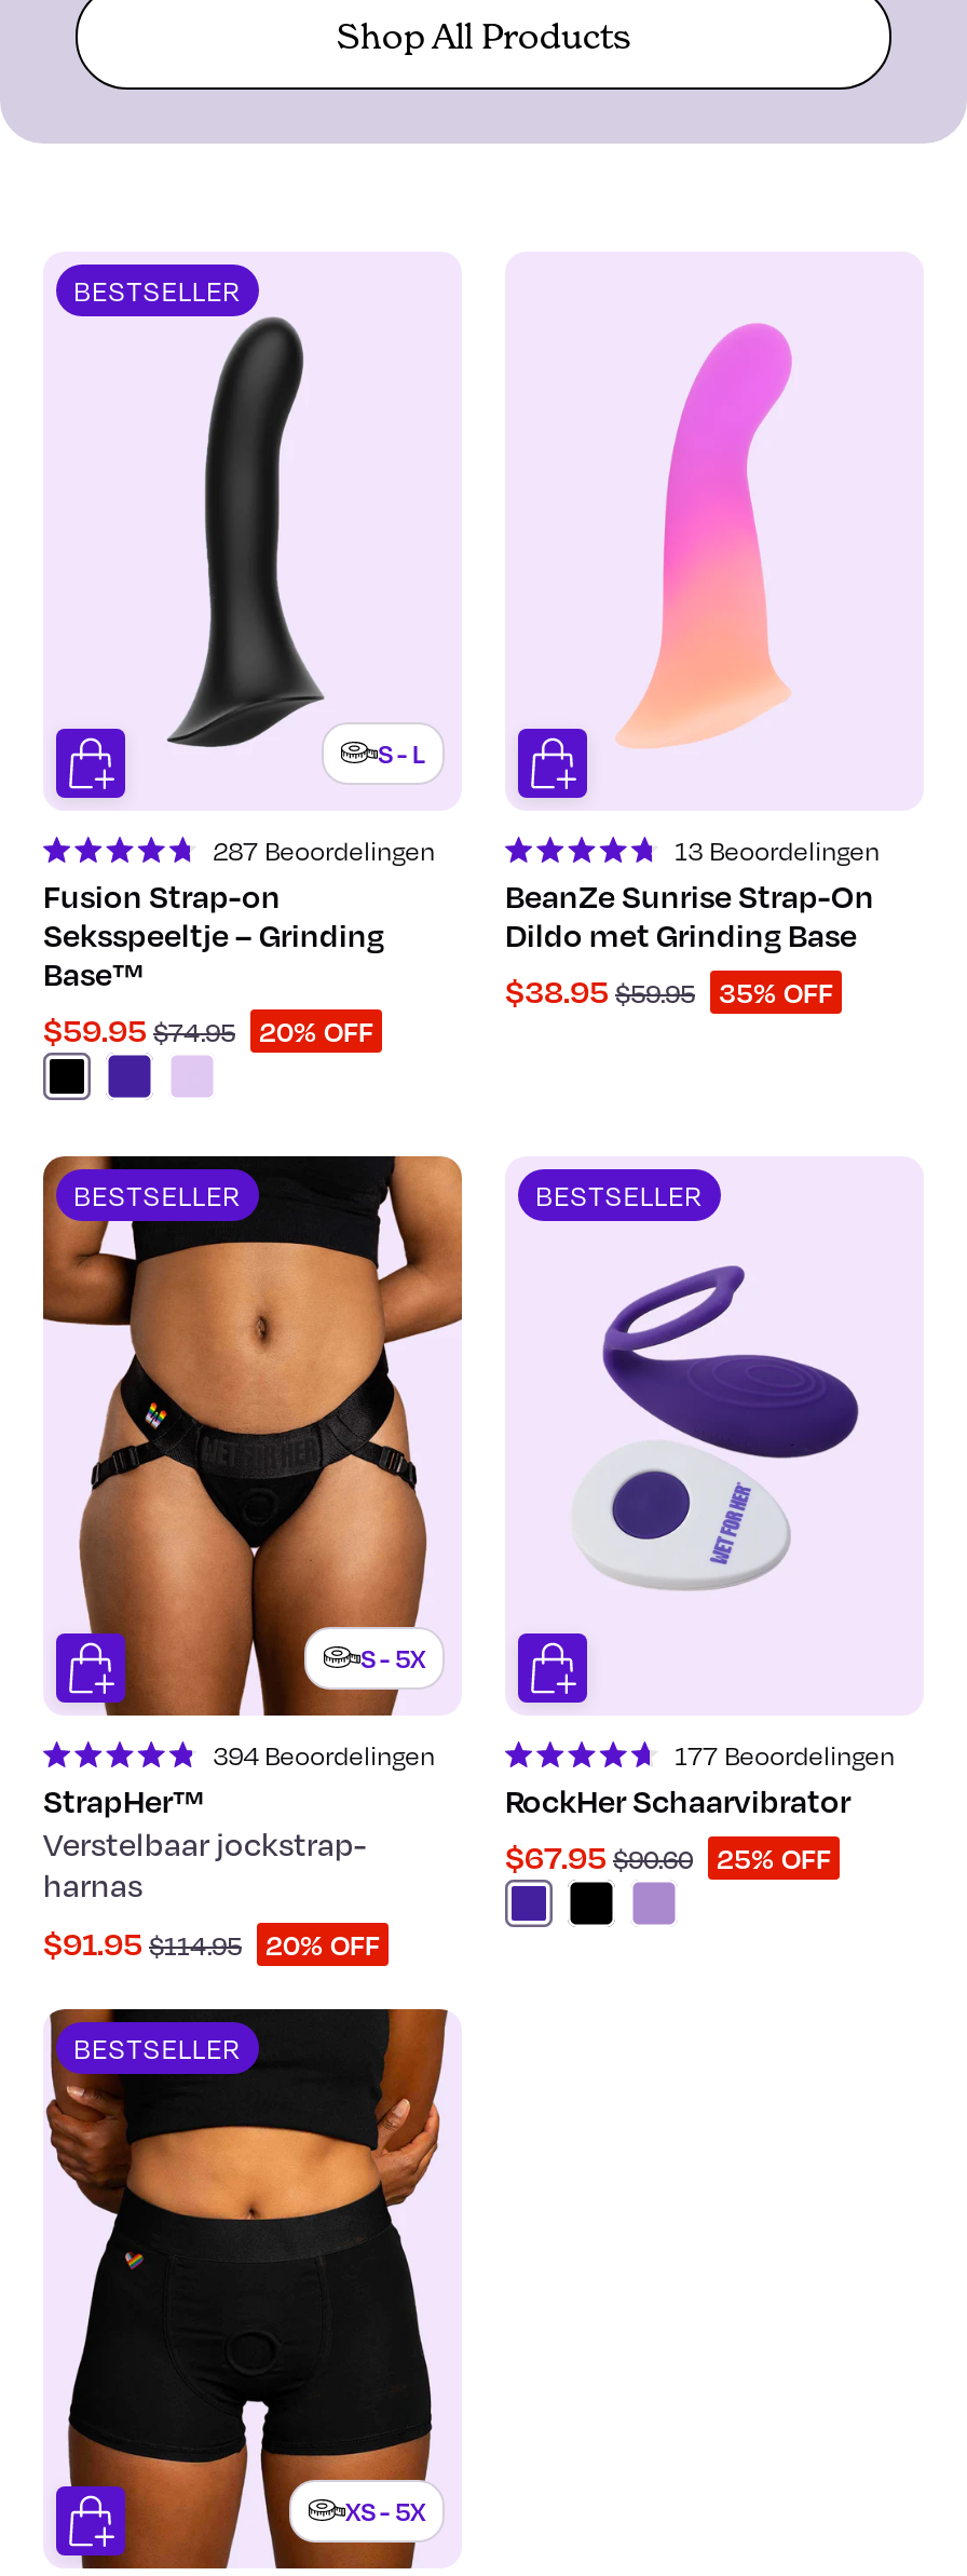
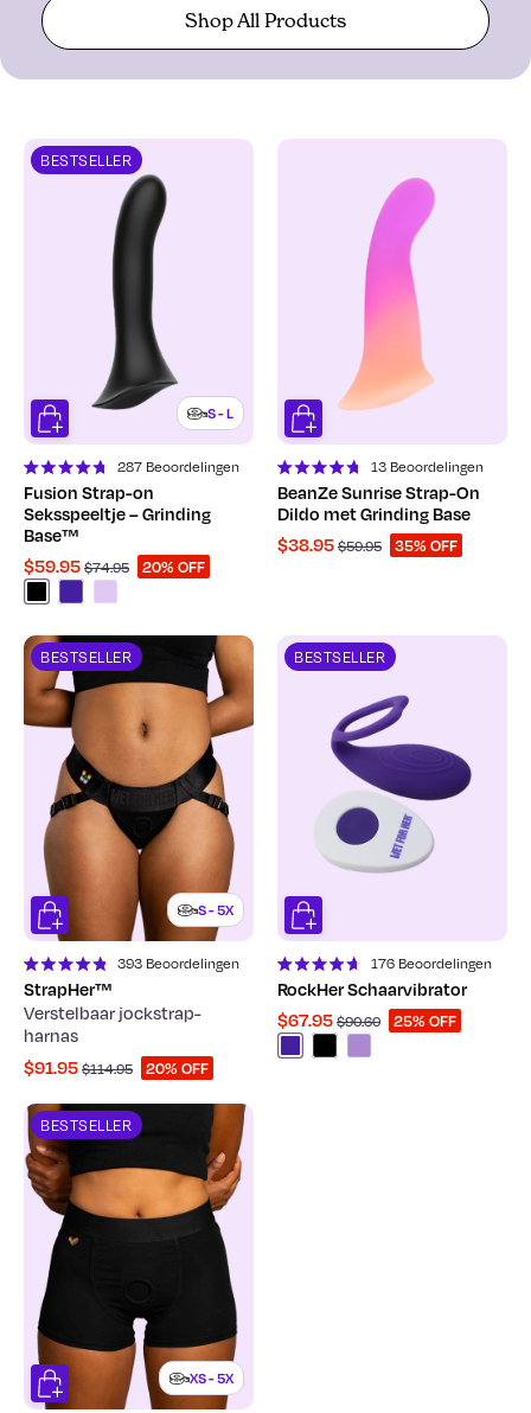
[213,1739,435,1771] 394 Beoordelingen -> [117,954,239,972] 393 Beoordelingen
[675,1739,895,1771] 177 Beoordelingen -> [371,954,491,972] 176 Beoordelingen

